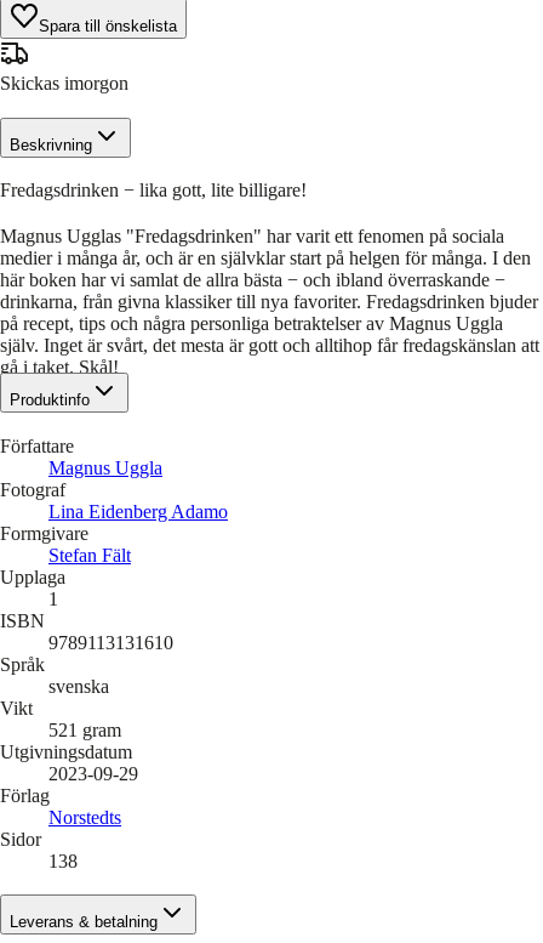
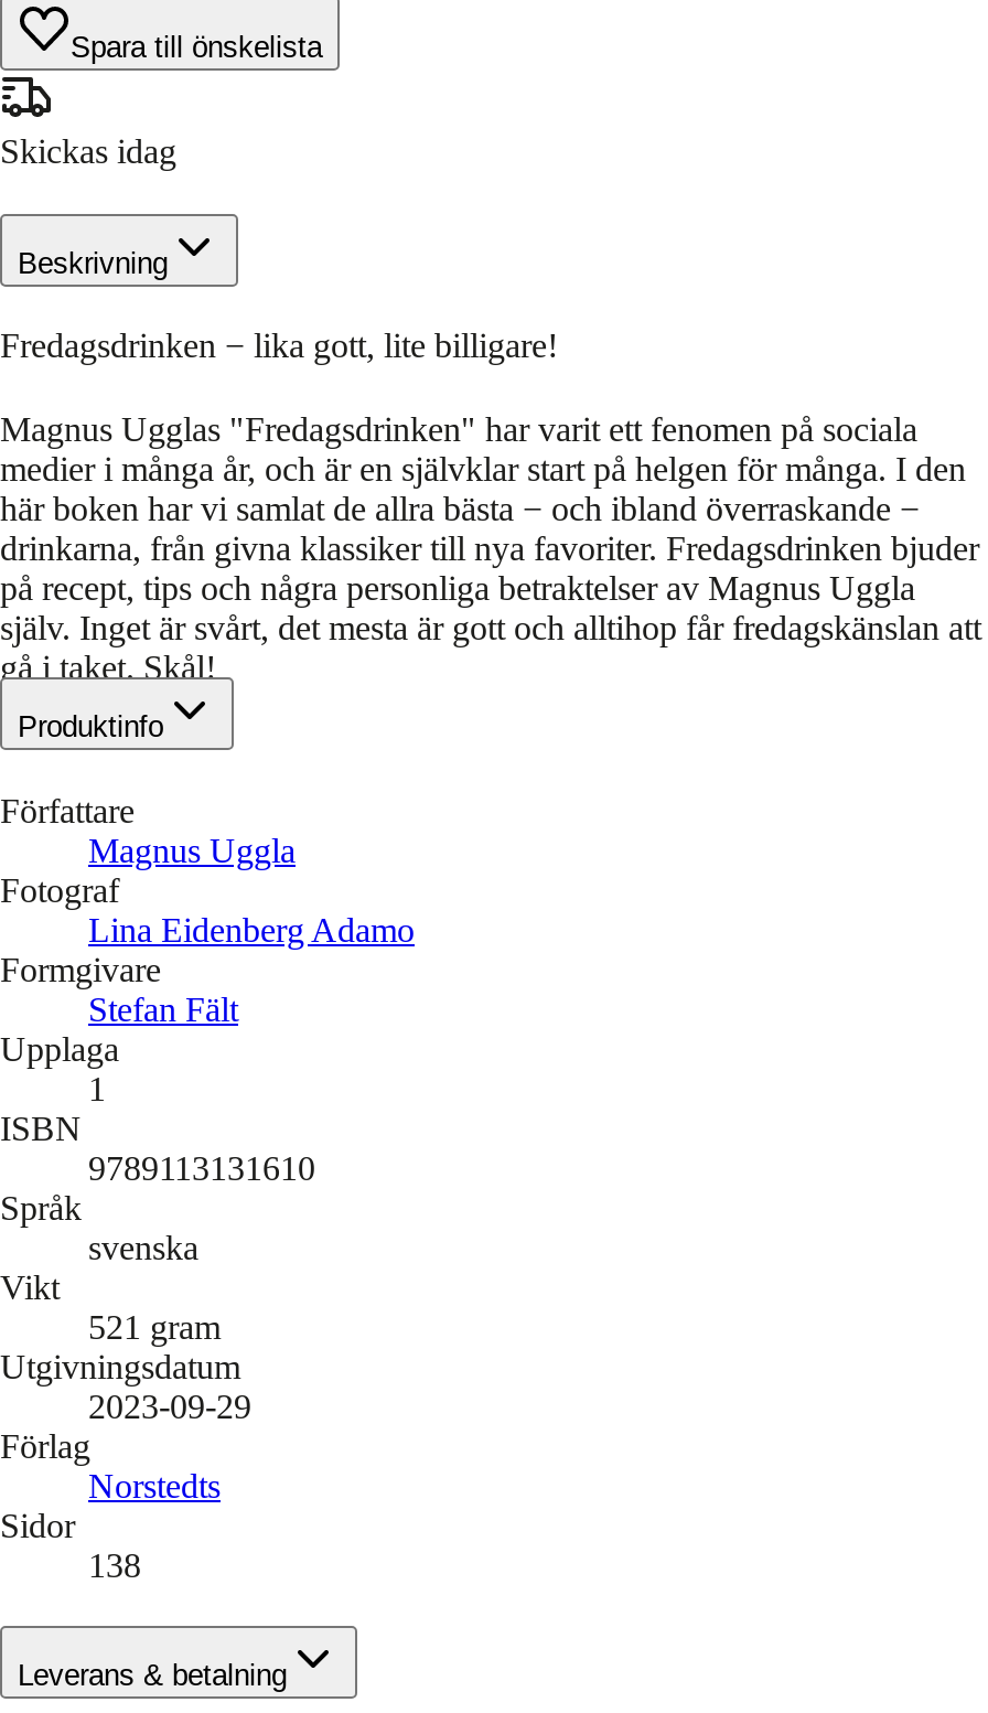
[0,73,128,93] Skickas imorgon -> [0,132,176,170] Skickas idag

